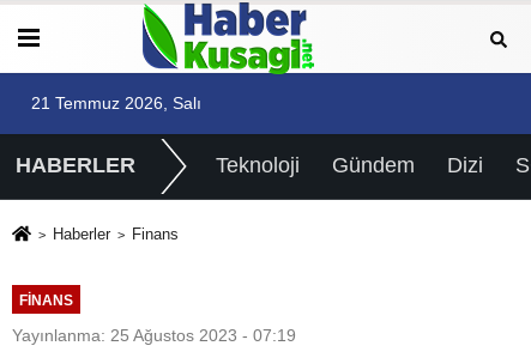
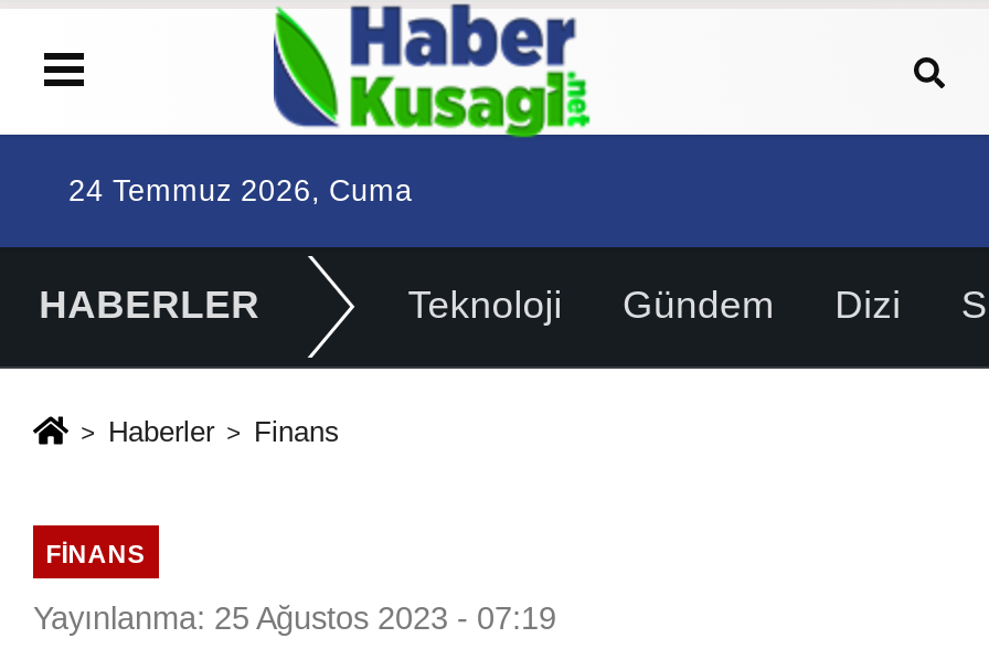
[31,95,201,113] 21 Temmuz 2026, Salı -> [68,174,413,208] 24 Temmuz 2026, Cuma

